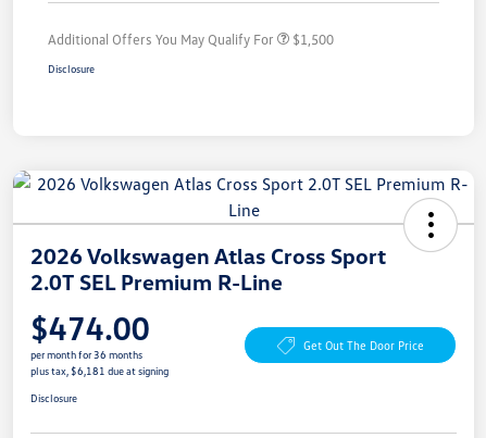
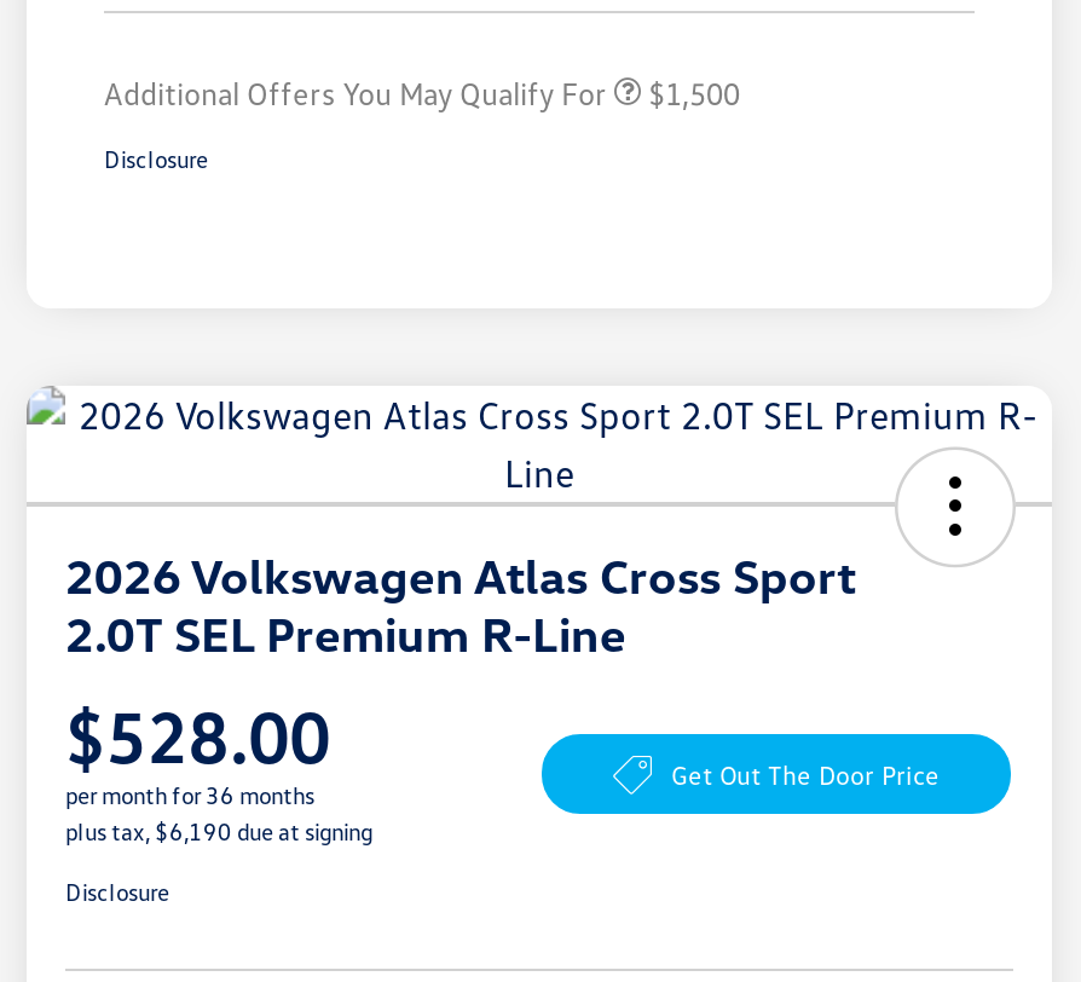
[30,307,150,348] $474.00 -> [65,690,331,780] $528.00
[30,364,169,377] plus tax, $6,181 due at signing -> [65,816,372,845] plus tax, $6,190 due at signing

